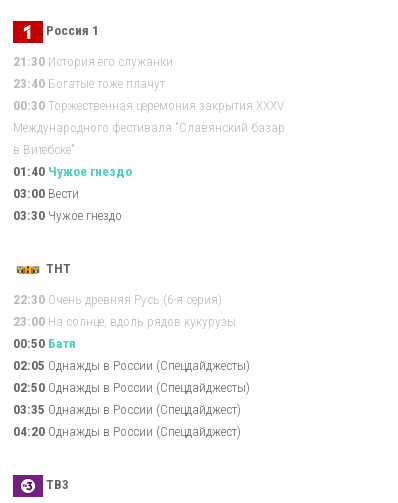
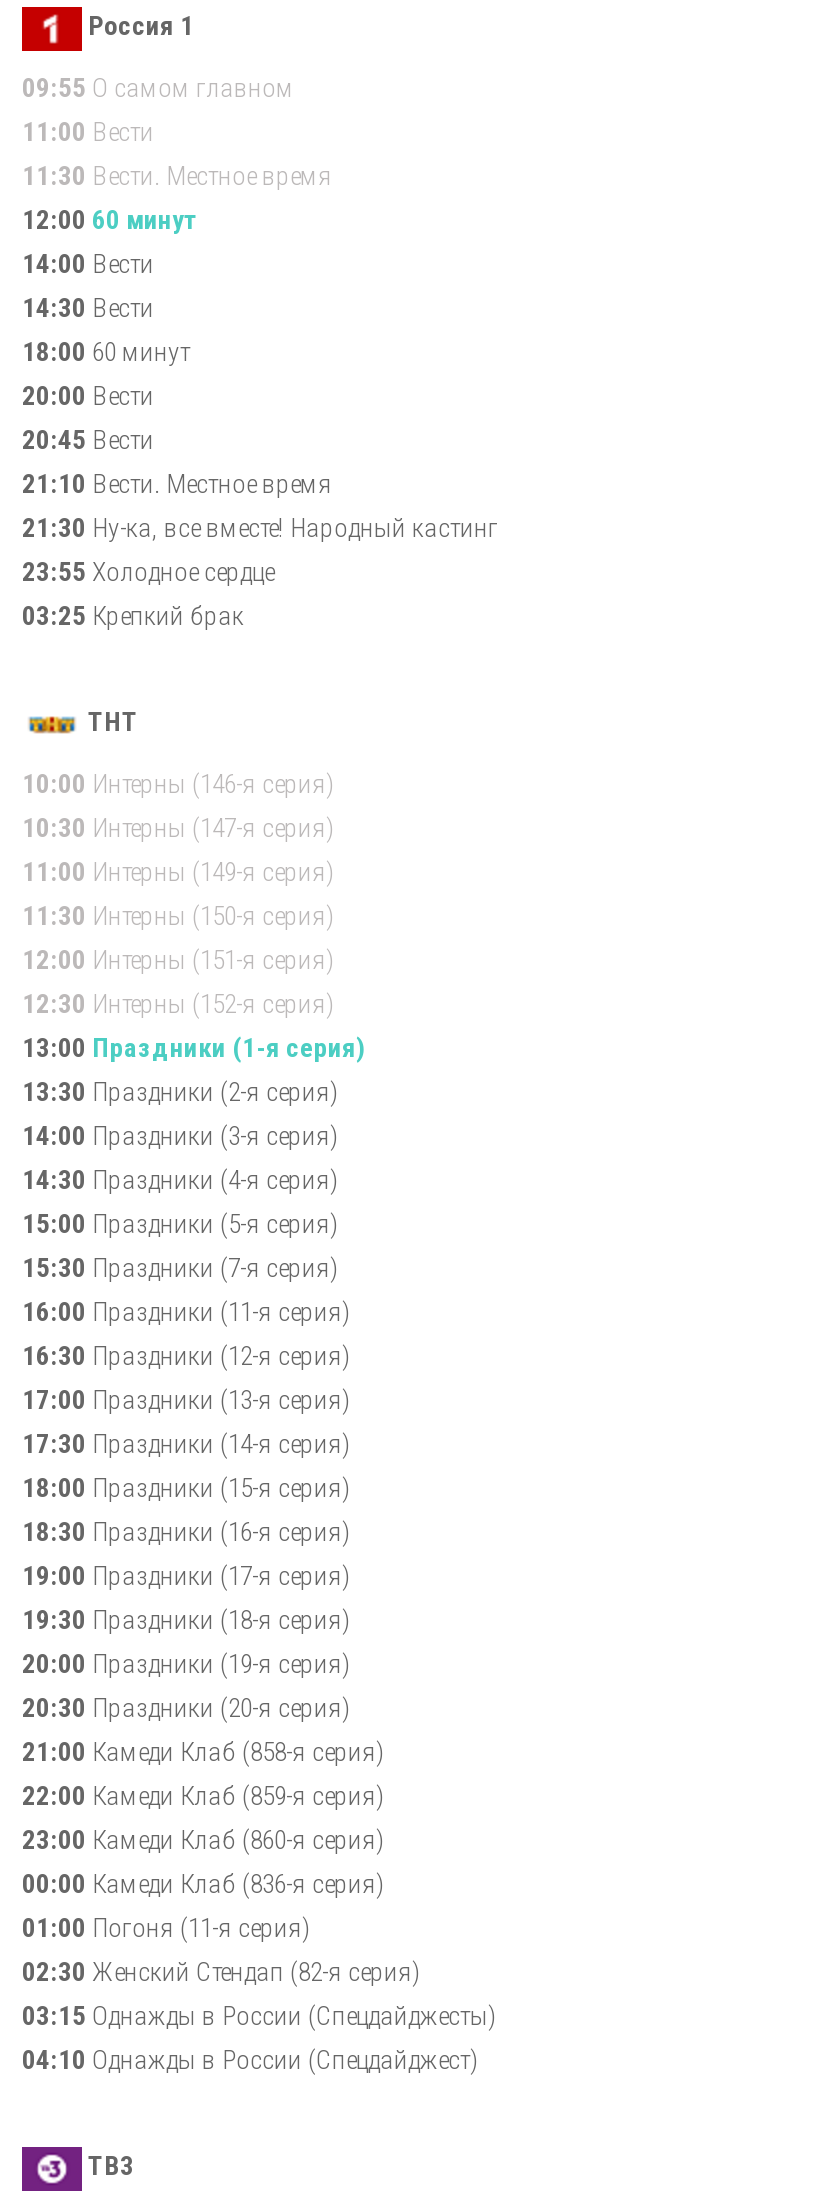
[13,54,285,223] 21:30 История его служанки | 23:40 Богатые тоже плачут | 00:30 Торжественная церемония закрытия XXXV | Международного фестиваля "Славянский базар | в Витебске" | 01:40 Чужое гнездо | 03:00 Вести | 03:30 Чужое гнездо -> [22,73,498,631] 09:55 О самом главном | 11:00 Вести | 11:30 Вести. Местное время | 12:00 60 минут | 14:00 Вести | 14:30 Вести | 18:00 60 минут | 20:00 Вести | 20:45 Вести | 21:10 Вести. Местное время | 21:30 Ну-ка, все вместе! Народный кастинг | 23:55 Холодное сердце | 03:25 Крепкий брак
[13,292,250,439] 22:30 Очень древняя Русь (6-я серия) | 23:00 На солнце, вдоль рядов кукурузы | 00:50 Батя | 02:05 Однажды в России (Спецдайджесты) | 02:50 Однажды в России (Спецдайджесты) | 03:35 Однажды в России (Спецдайджест) | 04:20 Однажды в России (Спецдайджест) -> [22,769,496,2075] 10:00 Интерны (146-я серия) | 10:30 Интерны (147-я серия) | 11:00 Интерны (149-я серия) | 11:30 Интерны (150-я серия) | 12:00 Интерны (151-я серия) | 12:30 Интерны (152-я серия) | 13:00 Праздники (1-я серия) | 13:30 Праздники (2-я серия) | 14:00 Праздники (3-я серия) | 14:30 Праздники (4-я серия) | 15:00 Праздники (5-я серия) | 15:30 Праздники (7-я серия) | 16:00 Праздники (11-я серия) | 16:30 Праздники (12-я серия) | 17:00 Праздники (13-я серия) | 17:30 Праздники (14-я серия) | 18:00 Праздники (15-я серия) | 18:30 Праздники (16-я серия) | 19:00 Праздники (17-я серия) | 19:30 Праздники (18-я серия) | 20:00 Праздники (19-я серия) | 20:30 Праздники (20-я серия) | 21:00 Камеди Клаб (858-я серия) | 22:00 Камеди Клаб (859-я серия) | 23:00 Камеди Клаб (860-я серия) | 00:00 Камеди Клаб (836-я серия) | 01:00 Погоня (11-я серия) | 02:30 Женский Стендап (82-я серия) | 03:15 Однажды в России (Спецдайджесты) | 04:10 Однажды в России (Спецдайджест)

